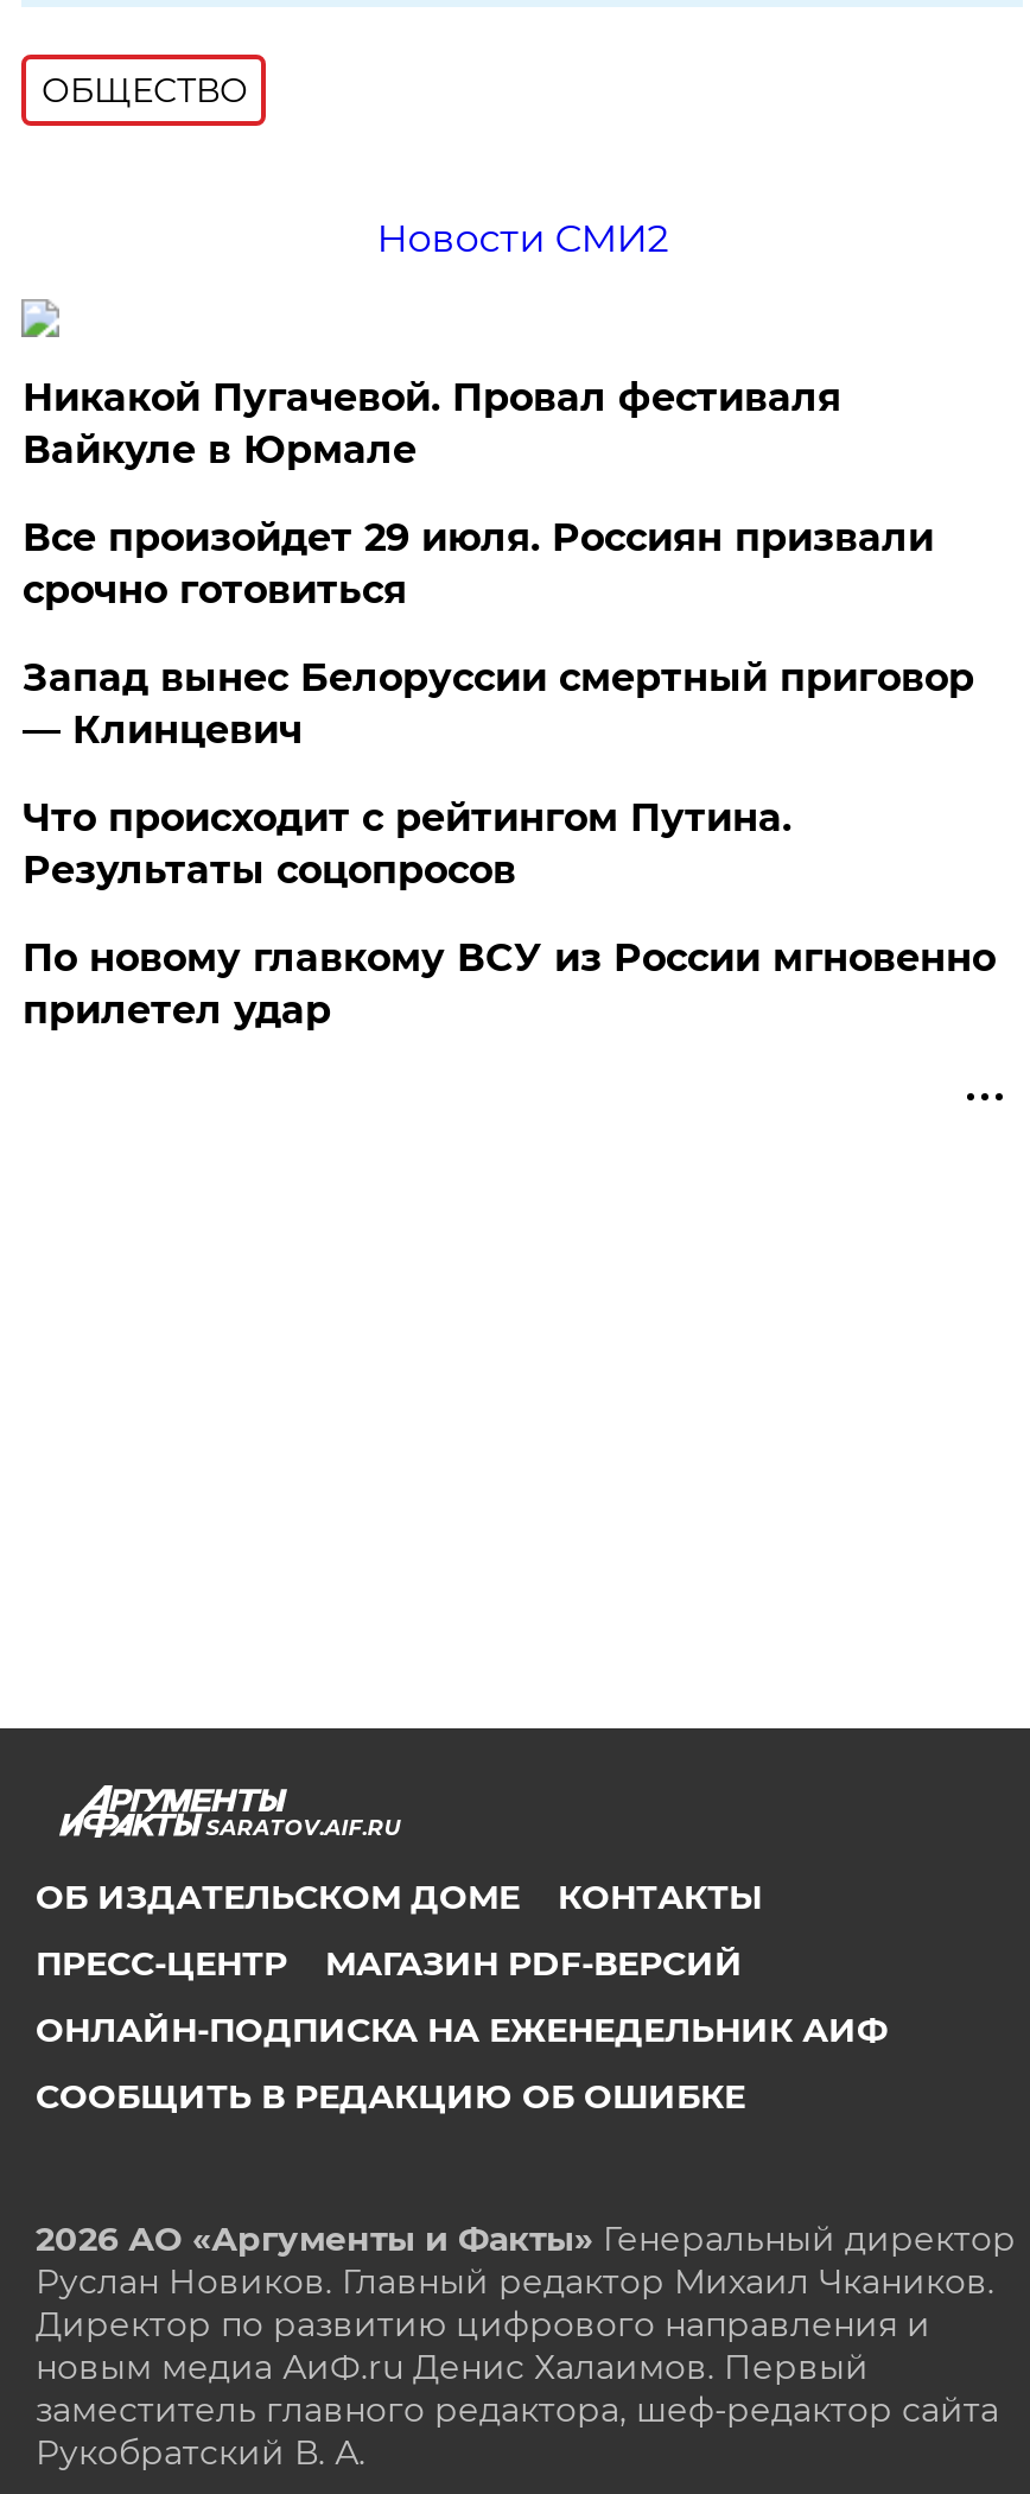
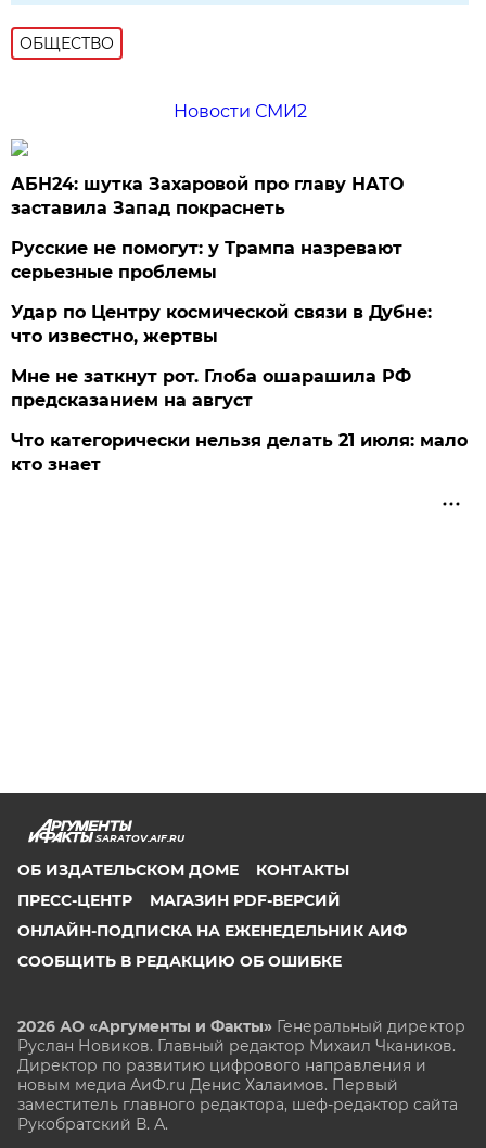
[22,375,841,472] Никакой Пугачевой. Провал фестиваля | Вайкуле в Юрмале -> [11,174,404,218] АБН24: шутка Захаровой про главу НАТО | заставила Запад покраснеть
[22,515,934,613] Все произойдет 29 июля. Россиян призвали | срочно готовиться -> [11,238,403,282] Русские не помогут: у Трампа назревают | серьезные проблемы
[22,655,974,753] Запад вынес Белоруссии смертный приговор | — Клинцевич -> [11,302,432,346] Удар по Центру космической связи в Дубне: | что известно, жертвы
[22,795,791,893] Что происходит с рейтингом Путина. | Результаты соцопросов -> [11,366,412,411] Мне не заткнут рот. Глоба ошарашила РФ | предсказанием на август
[22,935,995,1033] По новому главкому ВСУ из России мгновенно | прилетел удар -> [11,430,468,475] Что категорически нельзя делать 21 июля: мало | кто знает

